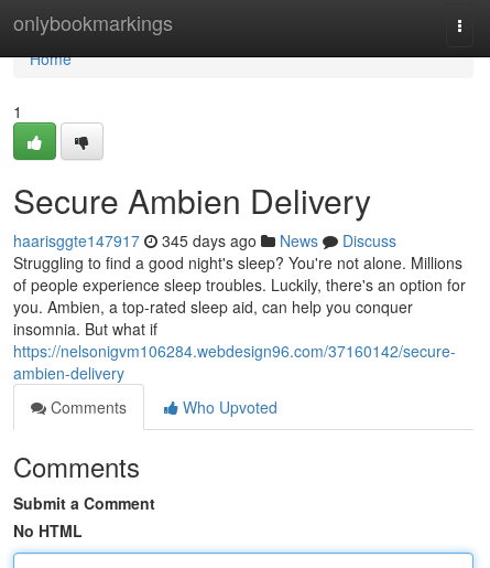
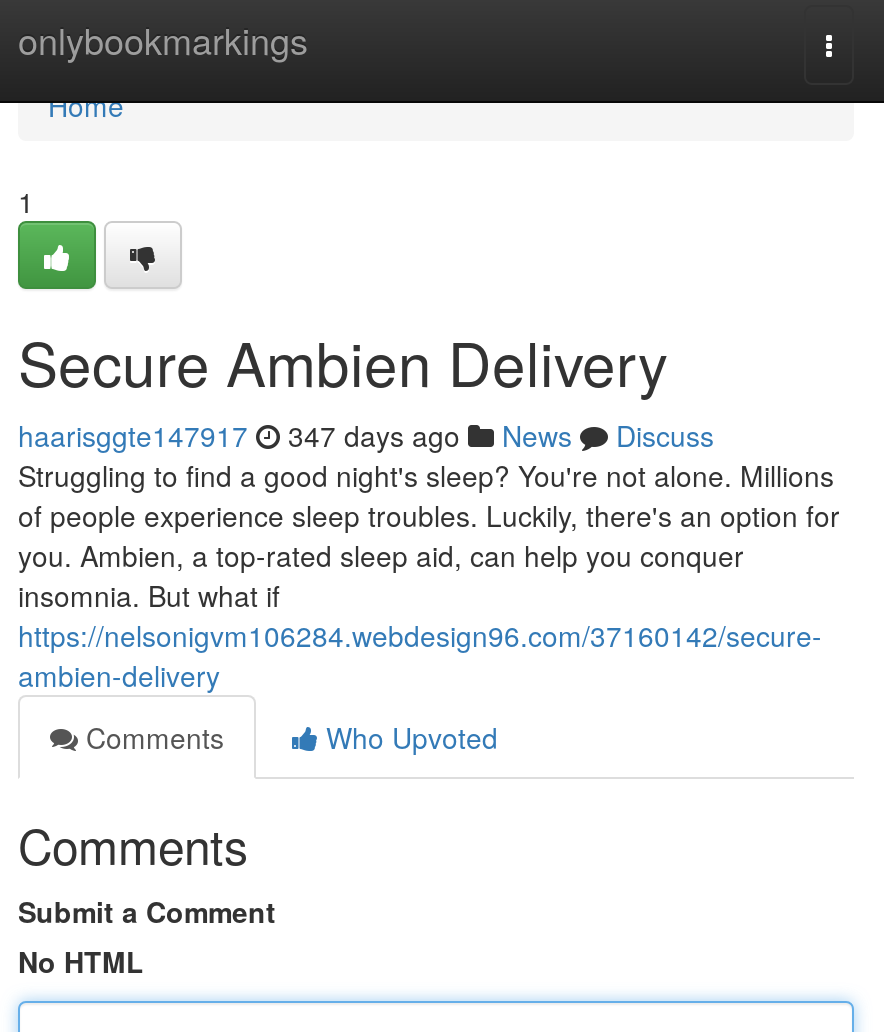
[13,229,396,251] haarisggte147917 345 days ago News Discuss -> [18,415,714,455] haarisggte147917 347 days ago News Discuss

